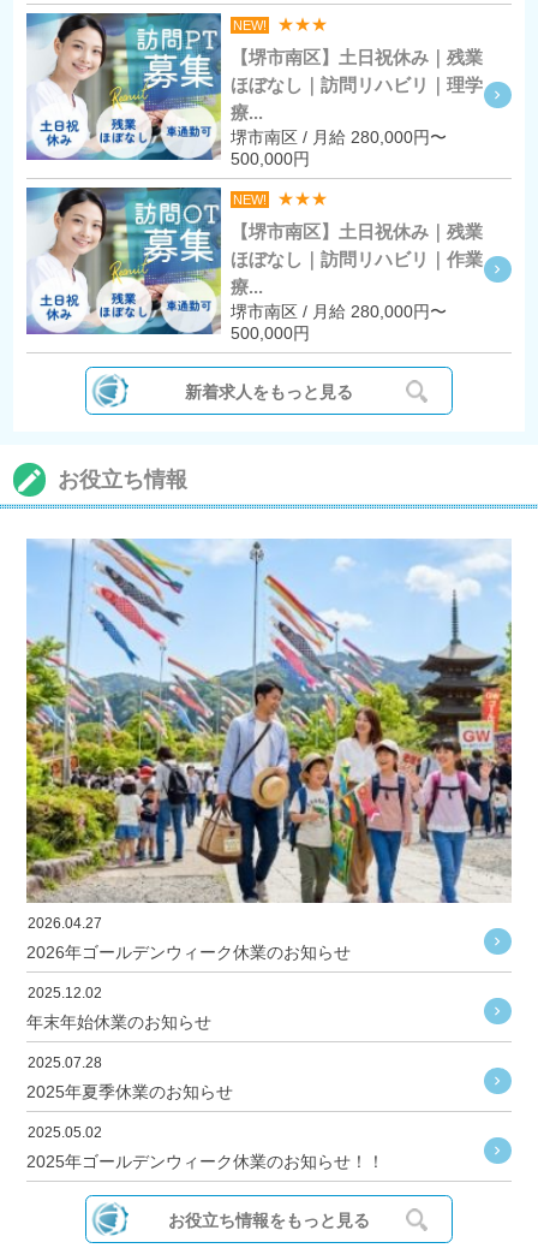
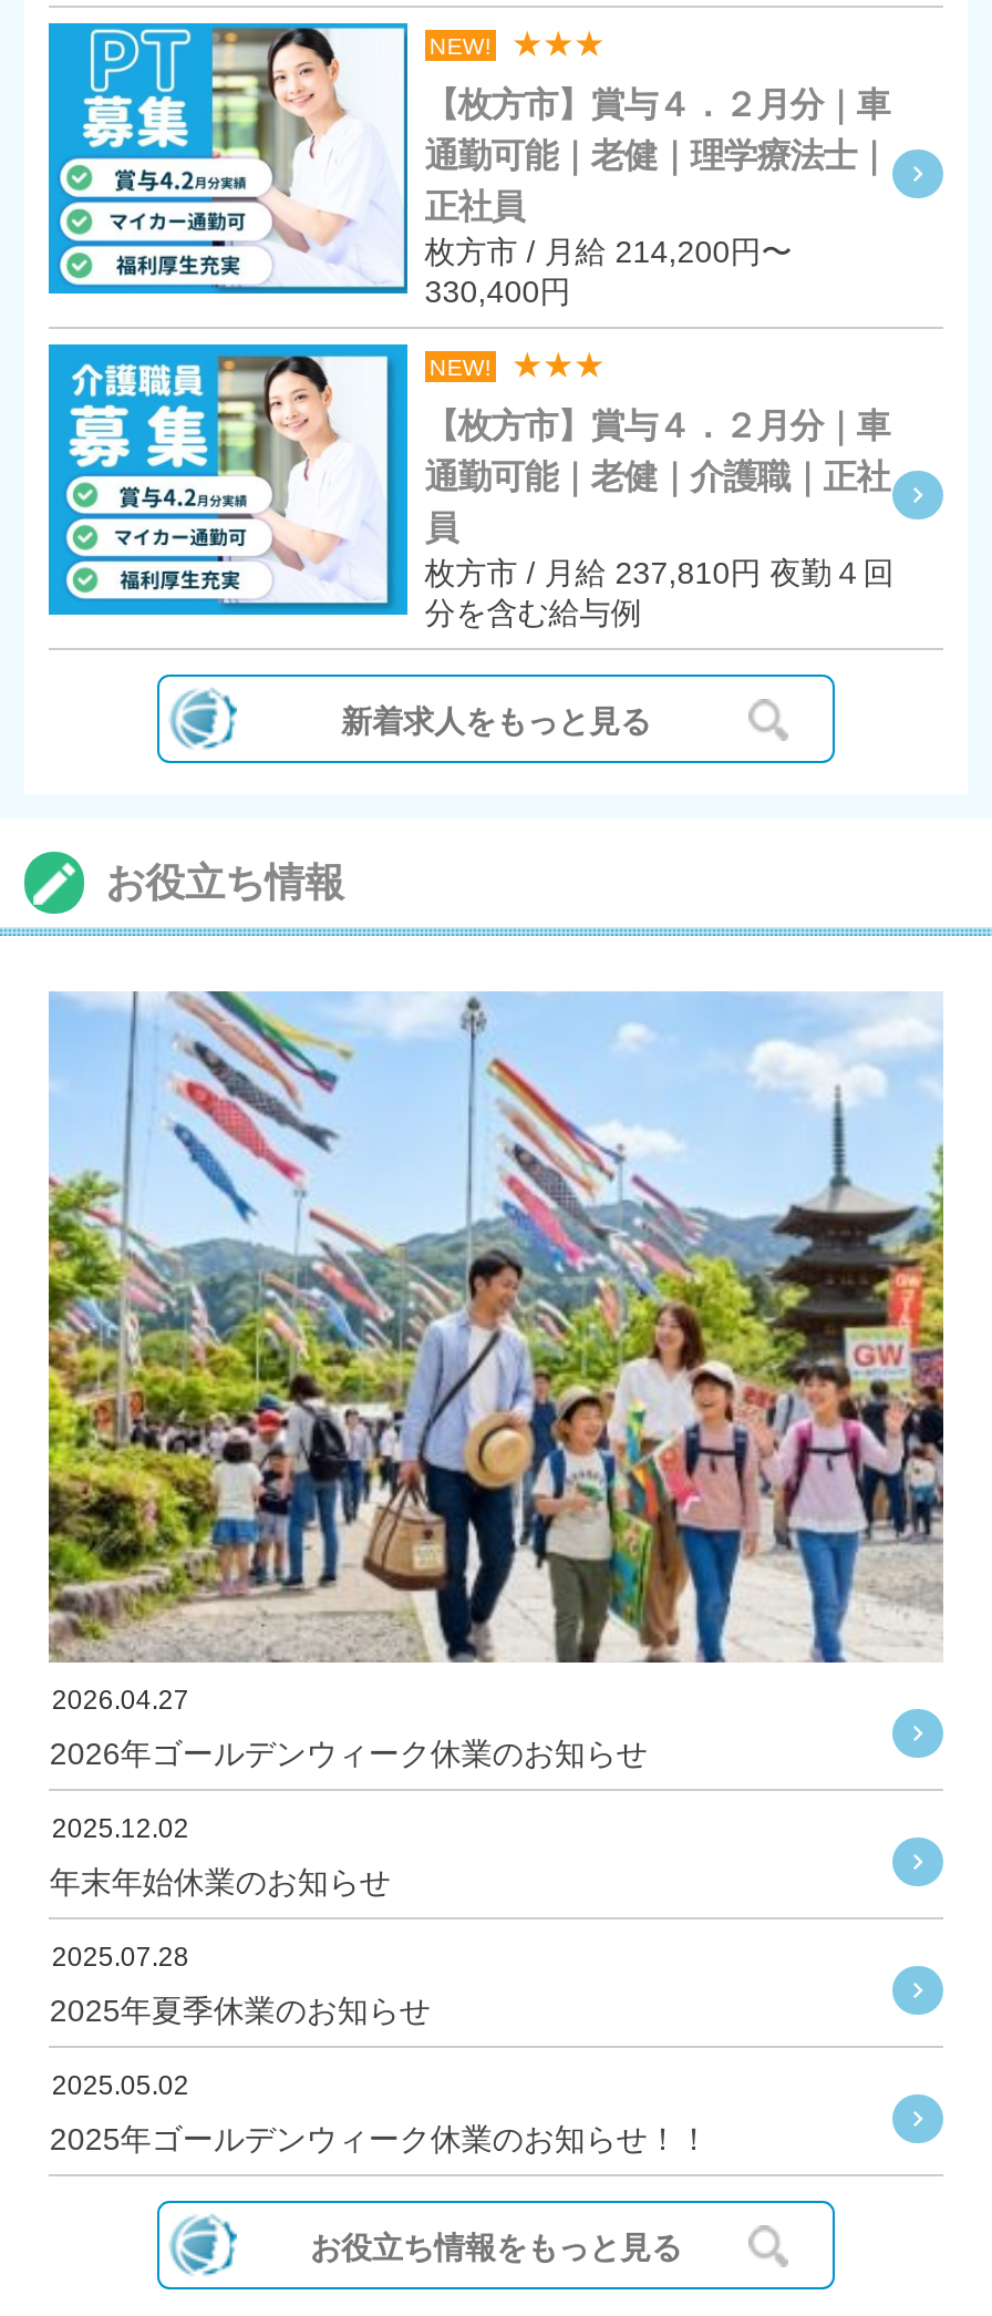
[25,12,482,168] [image] | 【堺市南区】土日祝休み｜残業 | ほぼなし｜訪問リハビリ｜理学 | 療... | 堺市南区 / 月給 280,000円〜 | 500,000円 -> [46,21,889,309] [image] | 【枚方市】賞与４．２月分｜車 | 通勤可能｜老健｜理学療法士｜ | 正社員 | 枚方市 / 月給 214,200円〜 | 330,400円
[25,186,482,342] [image] | 【堺市南区】土日祝休み｜残業 | ほぼなし｜訪問リハビリ｜作業 | 療... | 堺市南区 / 月給 280,000円〜 | 500,000円 -> [46,342,894,630] [image] | 【枚方市】賞与４．２月分｜車 | 通勤可能｜老健｜介護職｜正社 | 員 | 枚方市 / 月給 237,810円 夜勤４回 | 分を含む給与例

